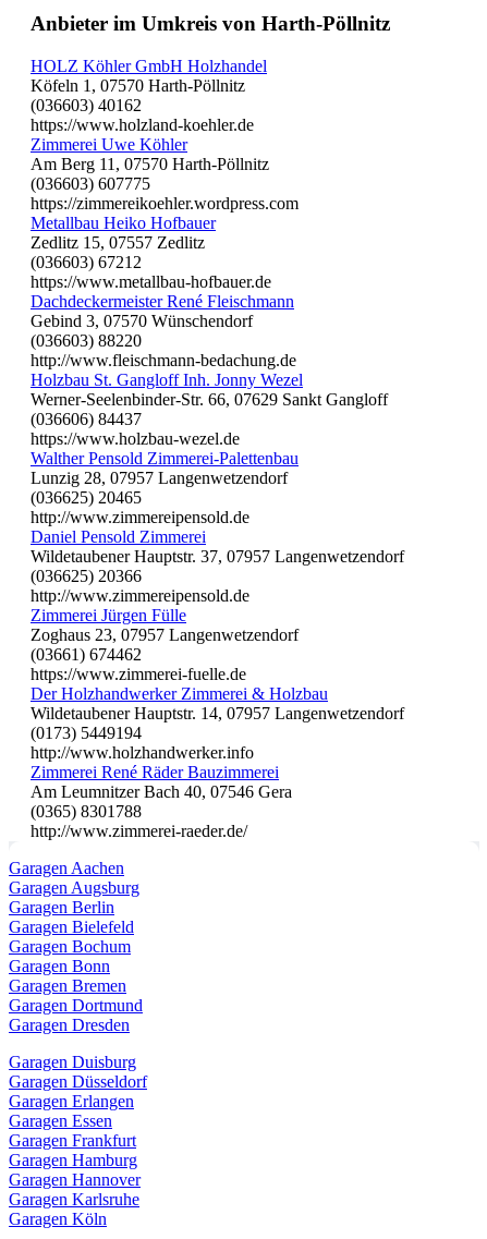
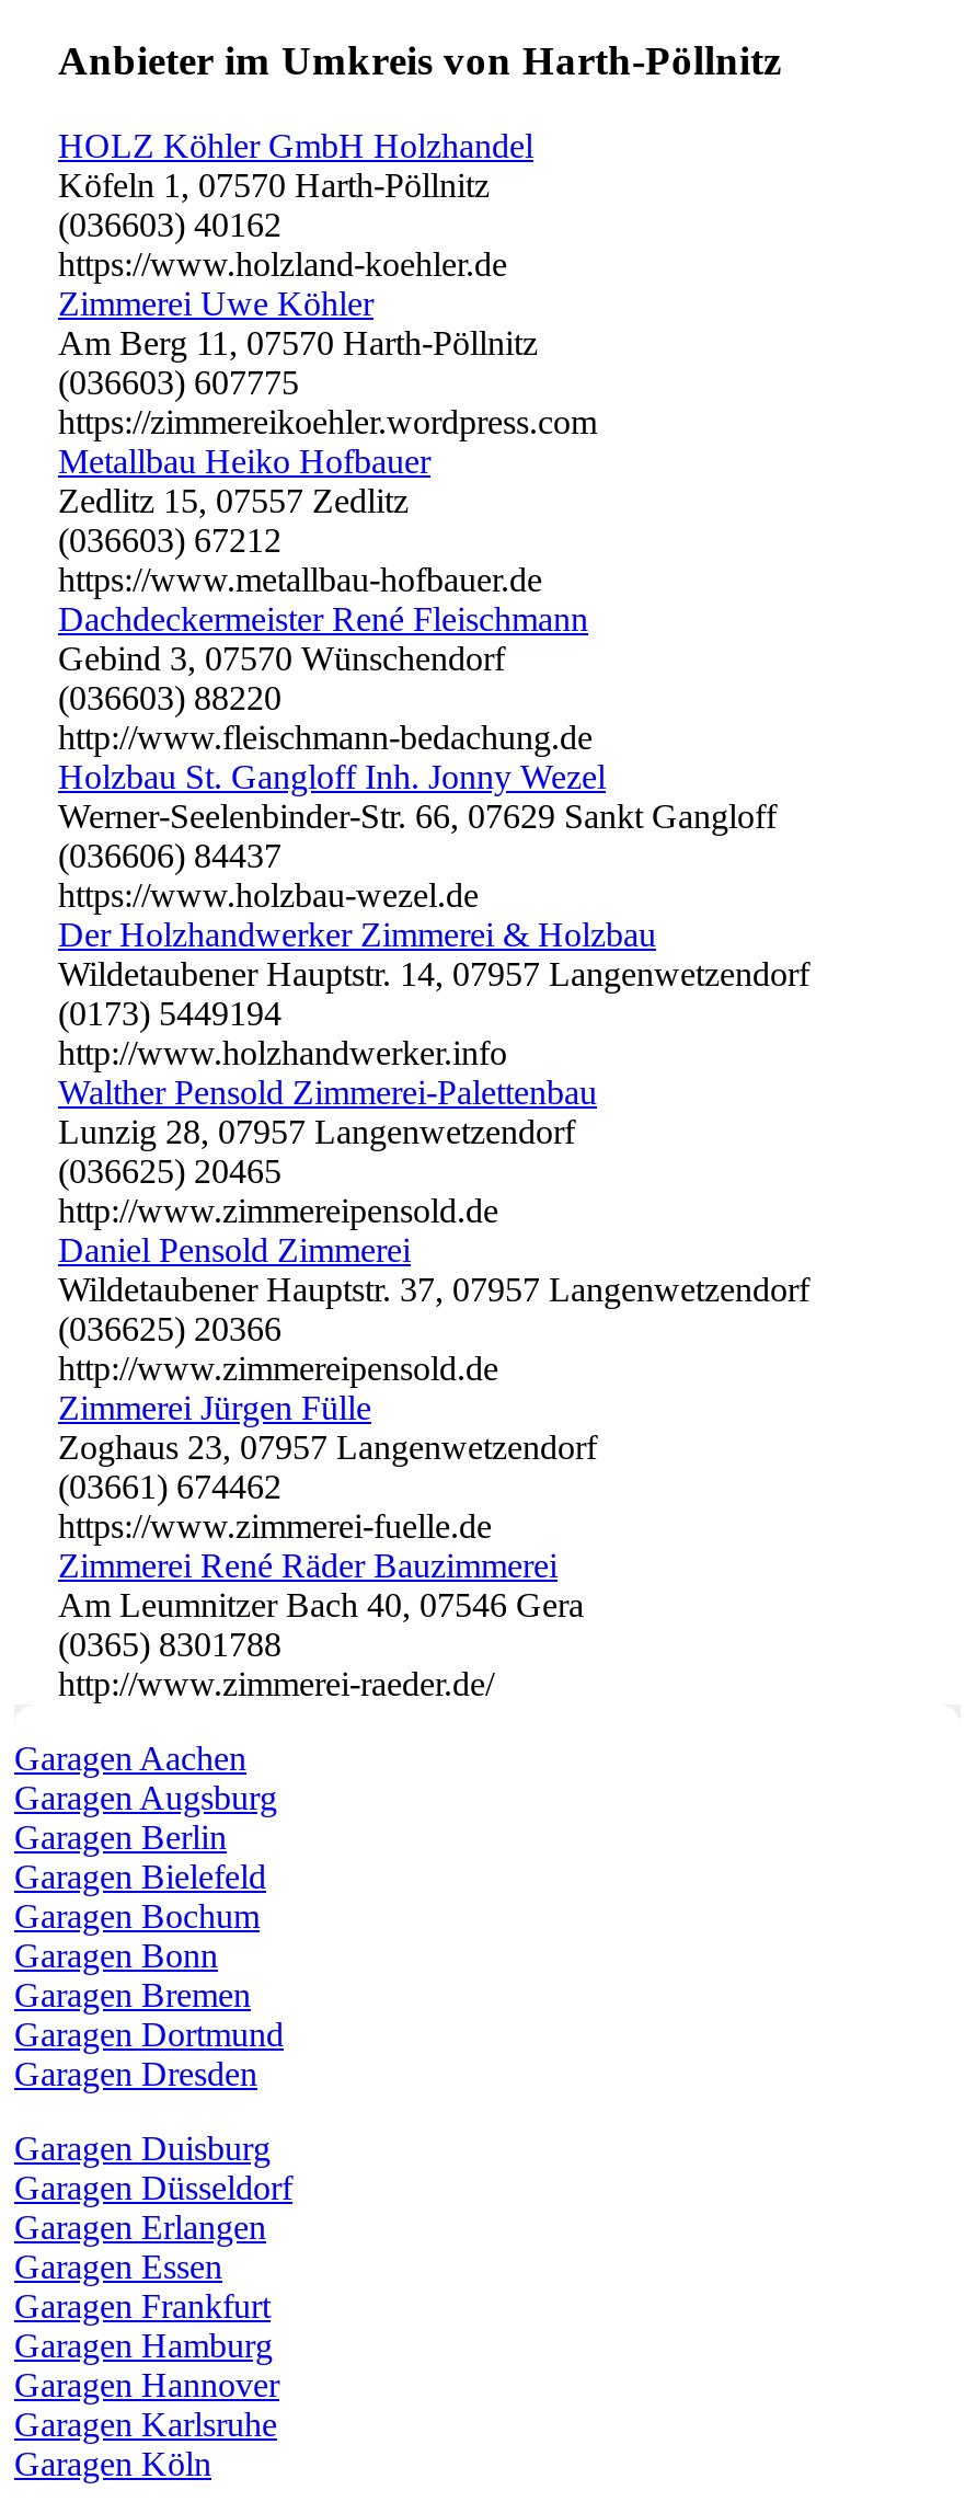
moved [31,449,404,683] -> [58,1073,809,1544]: Walther Pensold Zimmerei-Palettenbau | Lunzig 28, 07957 Langenwetzendorf | (036625) 20465 | ... | (03661) 674462 | https://www.zimmerei-fuelle.de
moved [31,684,404,761] -> [58,915,809,1071]: Der Holzhandwerker Zimmerei & Holzbau | Wildetaubener Hauptstr. 14, 07957 Langenwetzendorf | (0173) 5449194 | http://www.holzhandwerker.info

